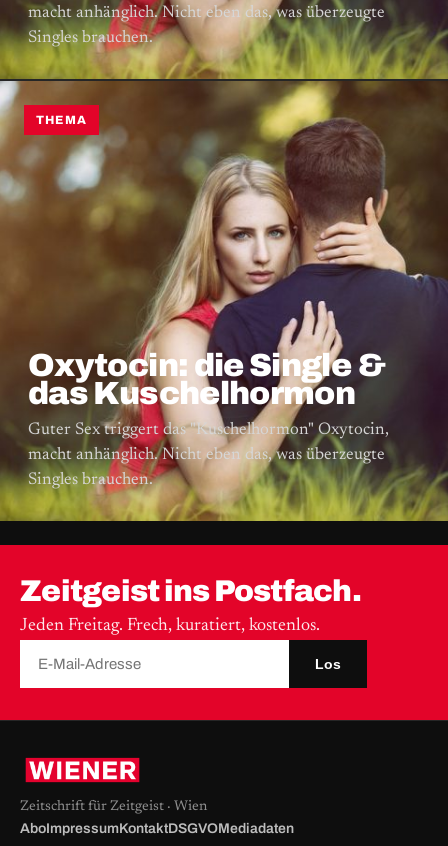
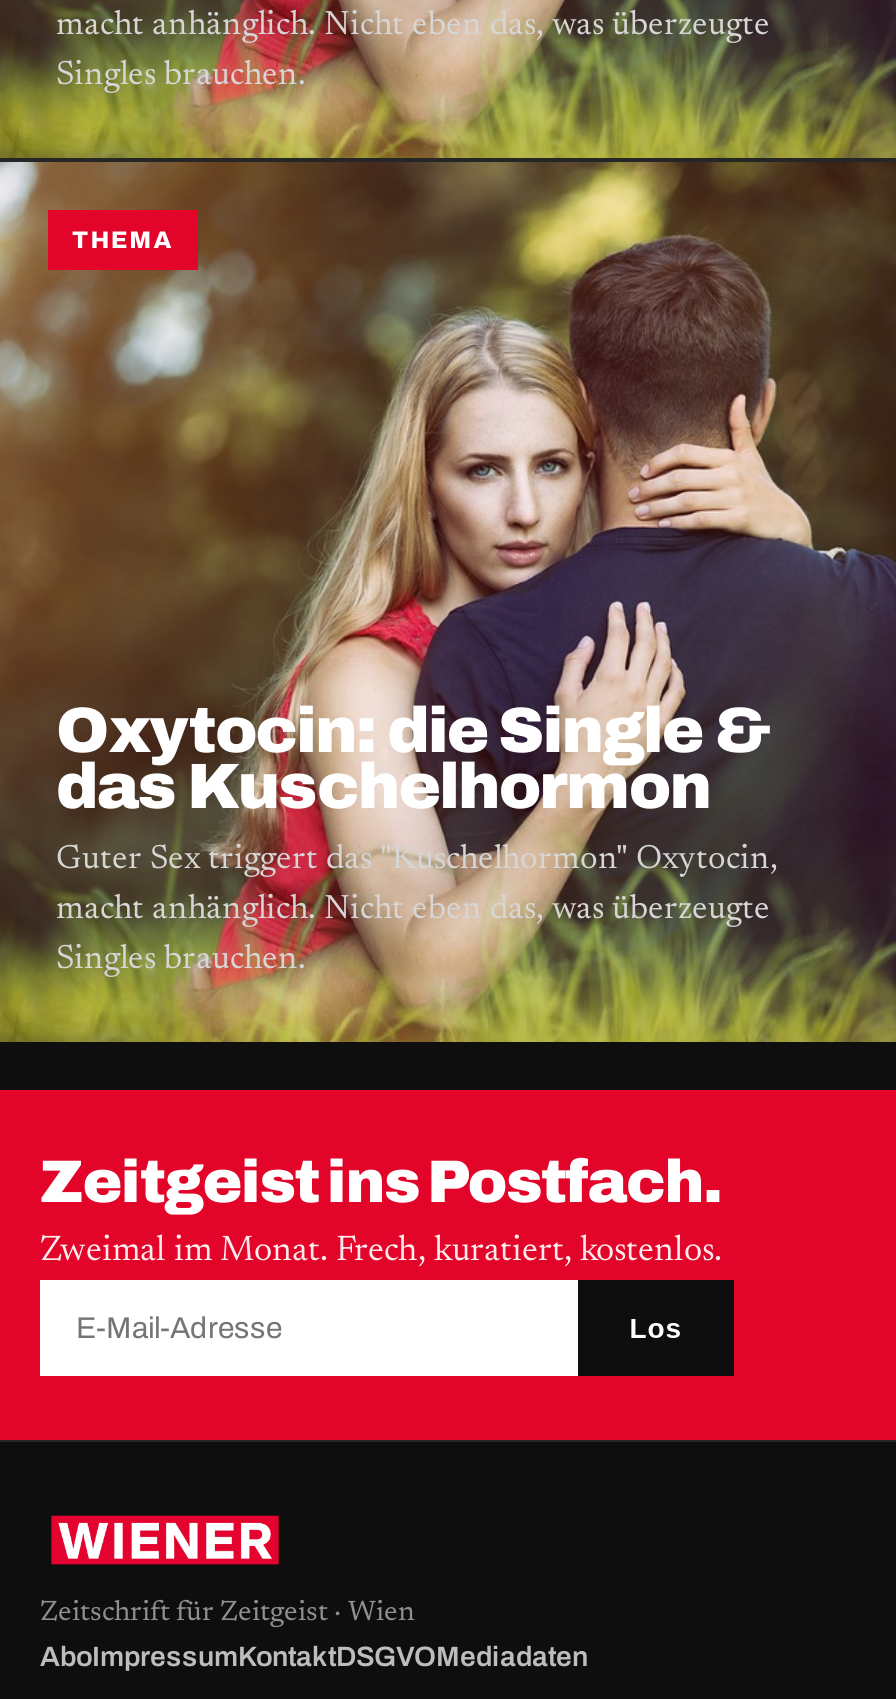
[20,617,320,635] Jeden Freitag. Frech, kuratiert, kostenlos. -> [40,1234,722,1270] Zweimal im Monat. Frech, kuratiert, kostenlos.

